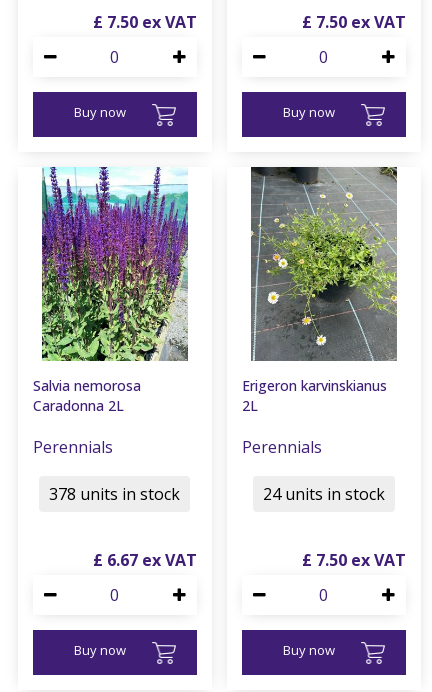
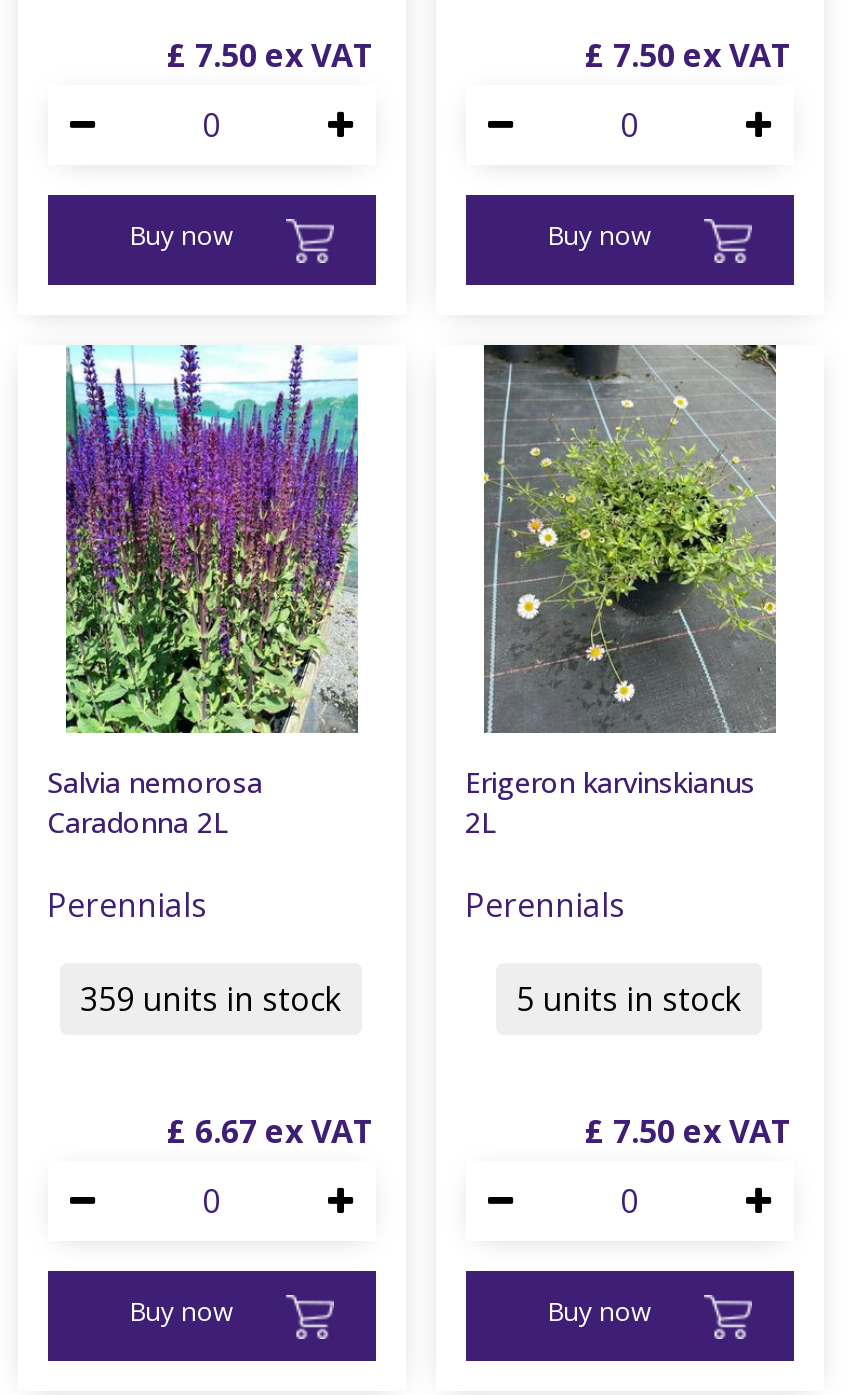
[49,482,180,504] 378 units in stock -> [80,976,342,1020] 359 units in stock
[262,482,384,504] 24 units in stock -> [516,976,742,1020] 5 units in stock

